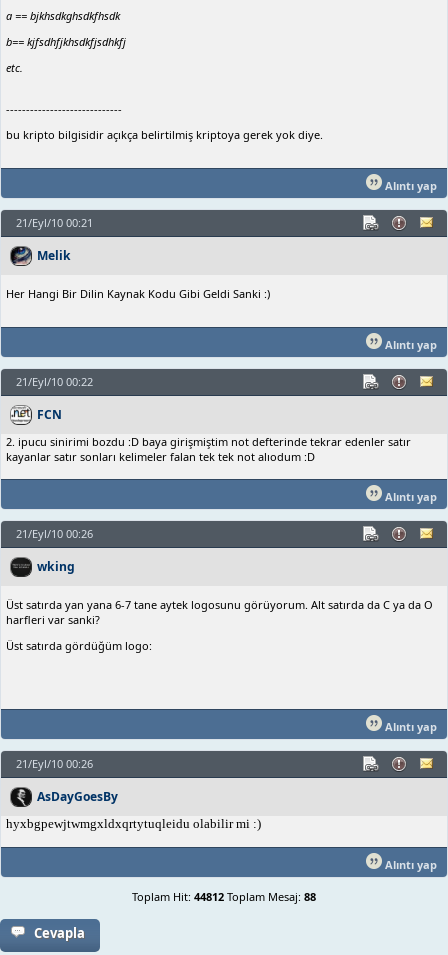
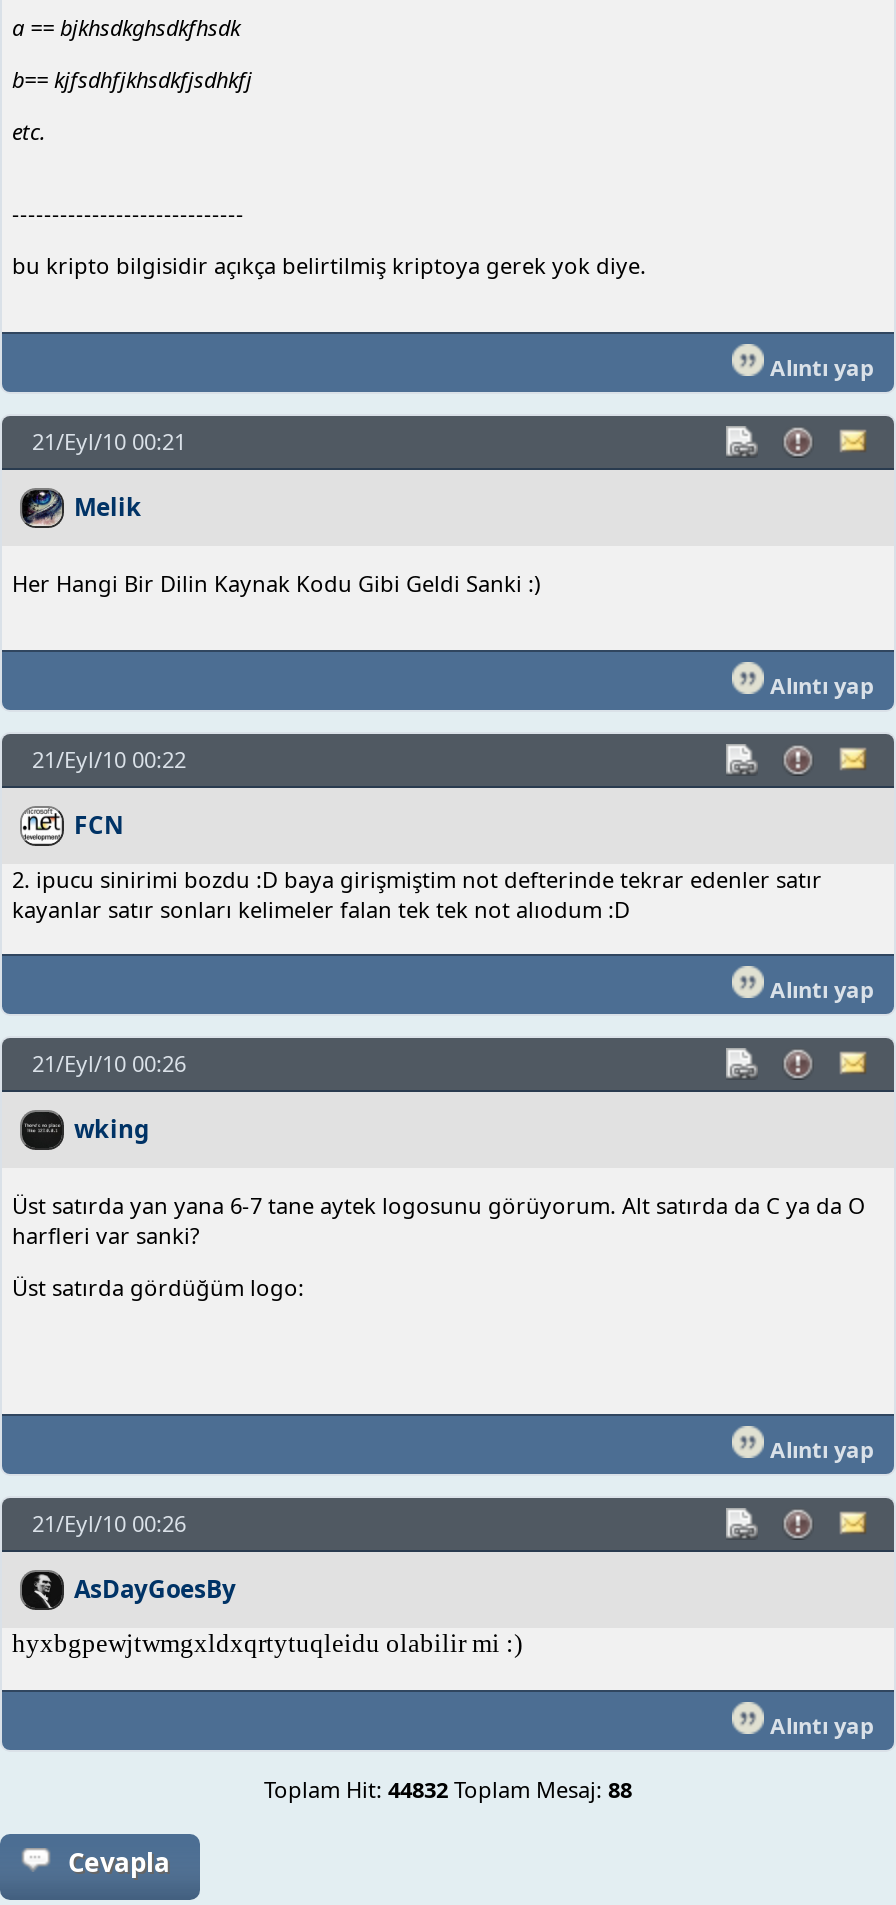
[132,889,316,904] Toplam Hit: 44812 Toplam Mesaj: 88 -> [264,1774,632,1804] Toplam Hit: 44832 Toplam Mesaj: 88

